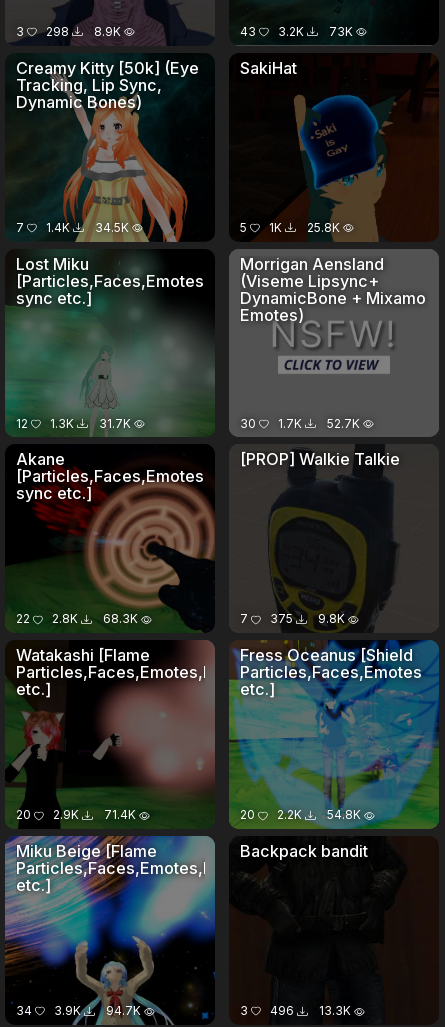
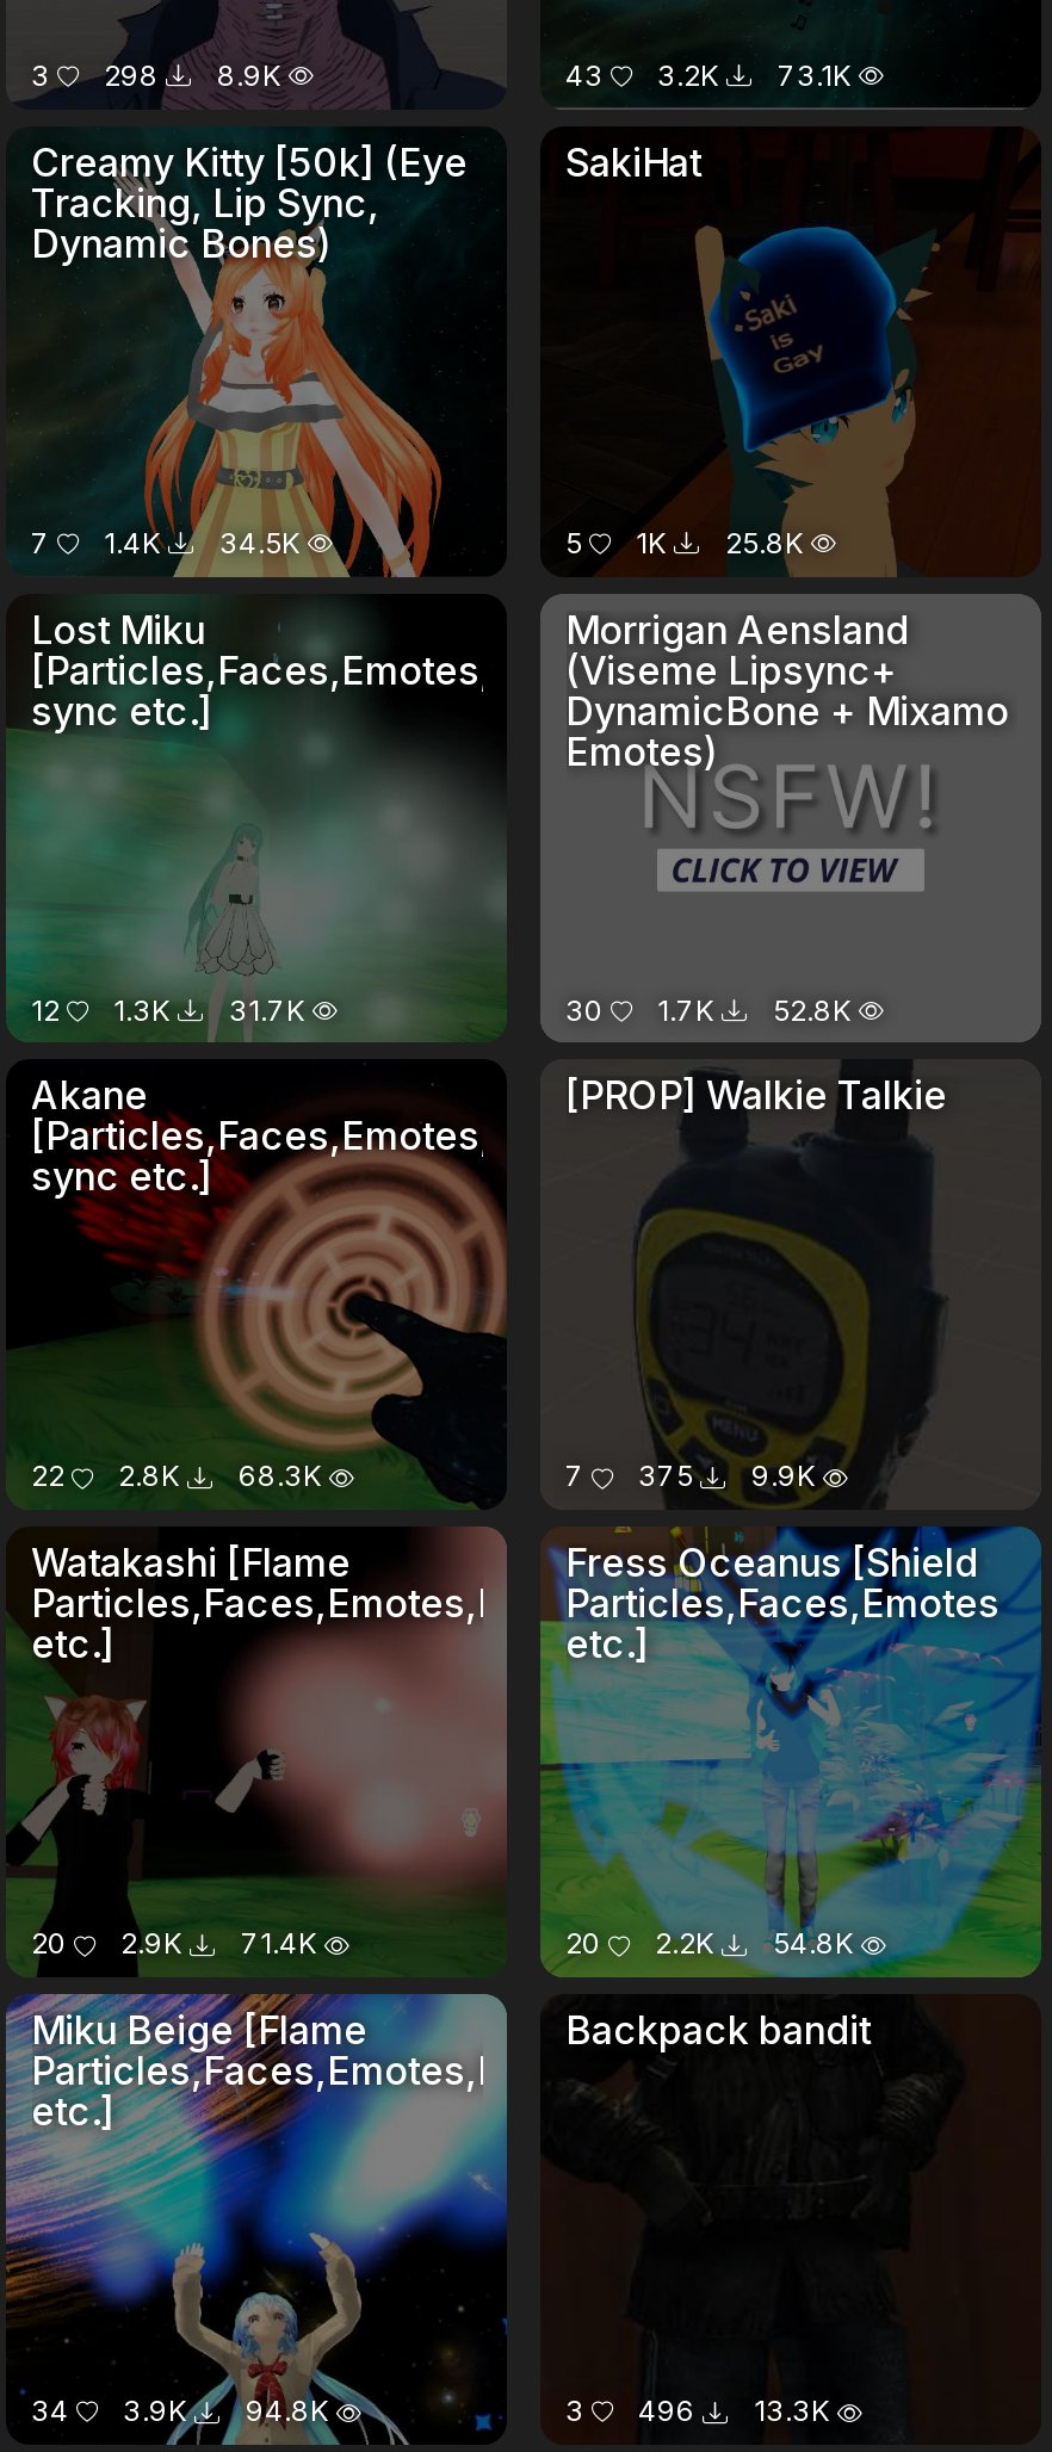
[239,24,352,39] 43 3.2K 73K -> [565,57,852,93] 43 3.2K 73.1K
[239,416,359,431] 30 1.7K 52.7K -> [565,991,852,1027] 30 1.7K 52.8K
[239,611,344,626] 7 375 9.8K -> [565,1459,816,1494] 7 375 9.9K
[15,1003,140,1018] 34 3.9K 94.7K -> [31,2393,329,2429] 34 3.9K 94.8K

